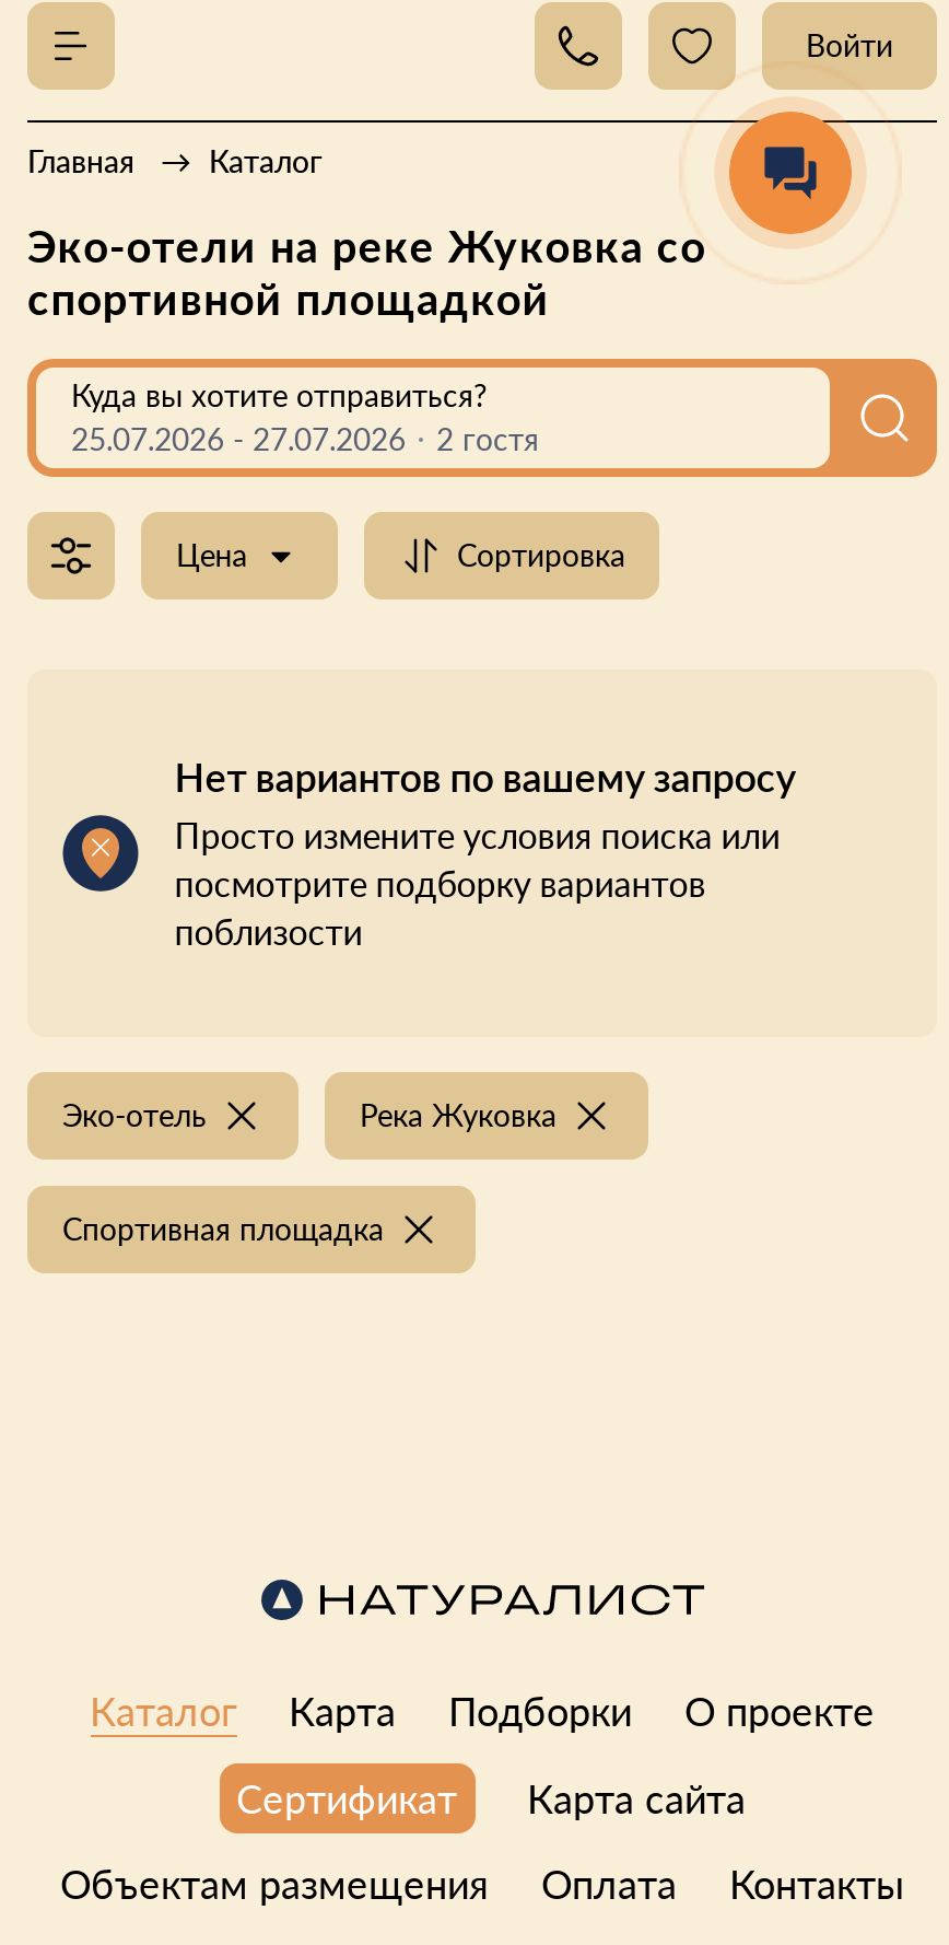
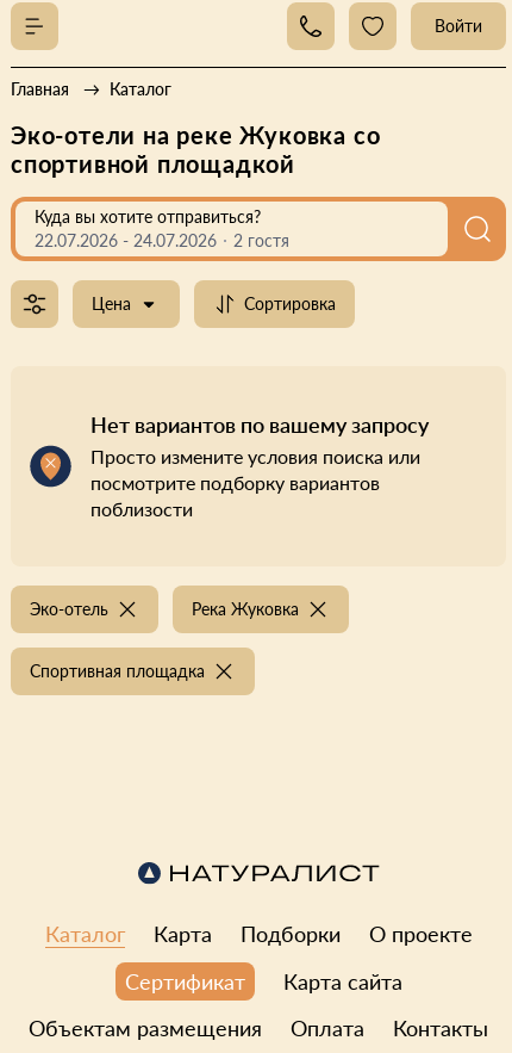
[716,98,865,247] [image] -> none
[71,420,539,457] 25.07.2026 - 27.07.2026 2 гостя -> [35,230,289,250] 22.07.2026 - 24.07.2026 2 гостя

